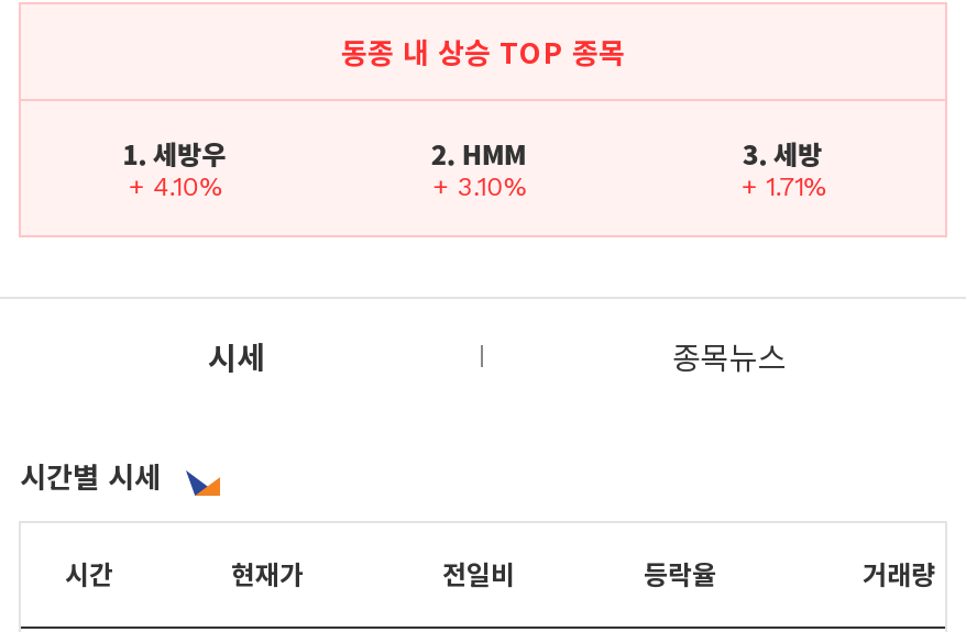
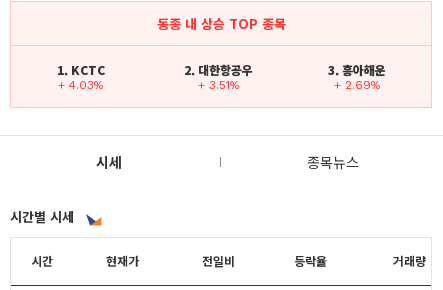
[122,135,226,203] 1. 세방우 | + 4.10% -> [57,61,105,92] 1. KCTC | + 4.03%
[431,135,526,203] 2. HMM | + 3.10% -> [184,61,253,92] 2. 대한항공우 | + 3.51%
[742,135,823,203] 3. 세방 | + 1.71% -> [328,61,386,92] 3. 흥아해운 | + 2.69%

